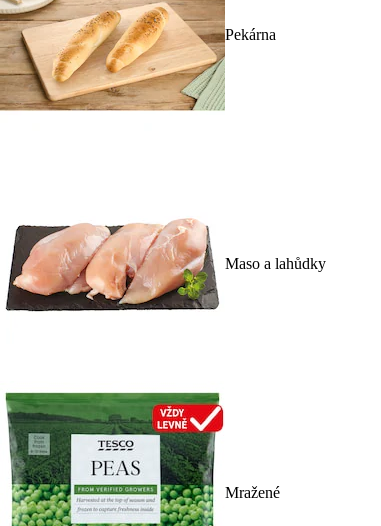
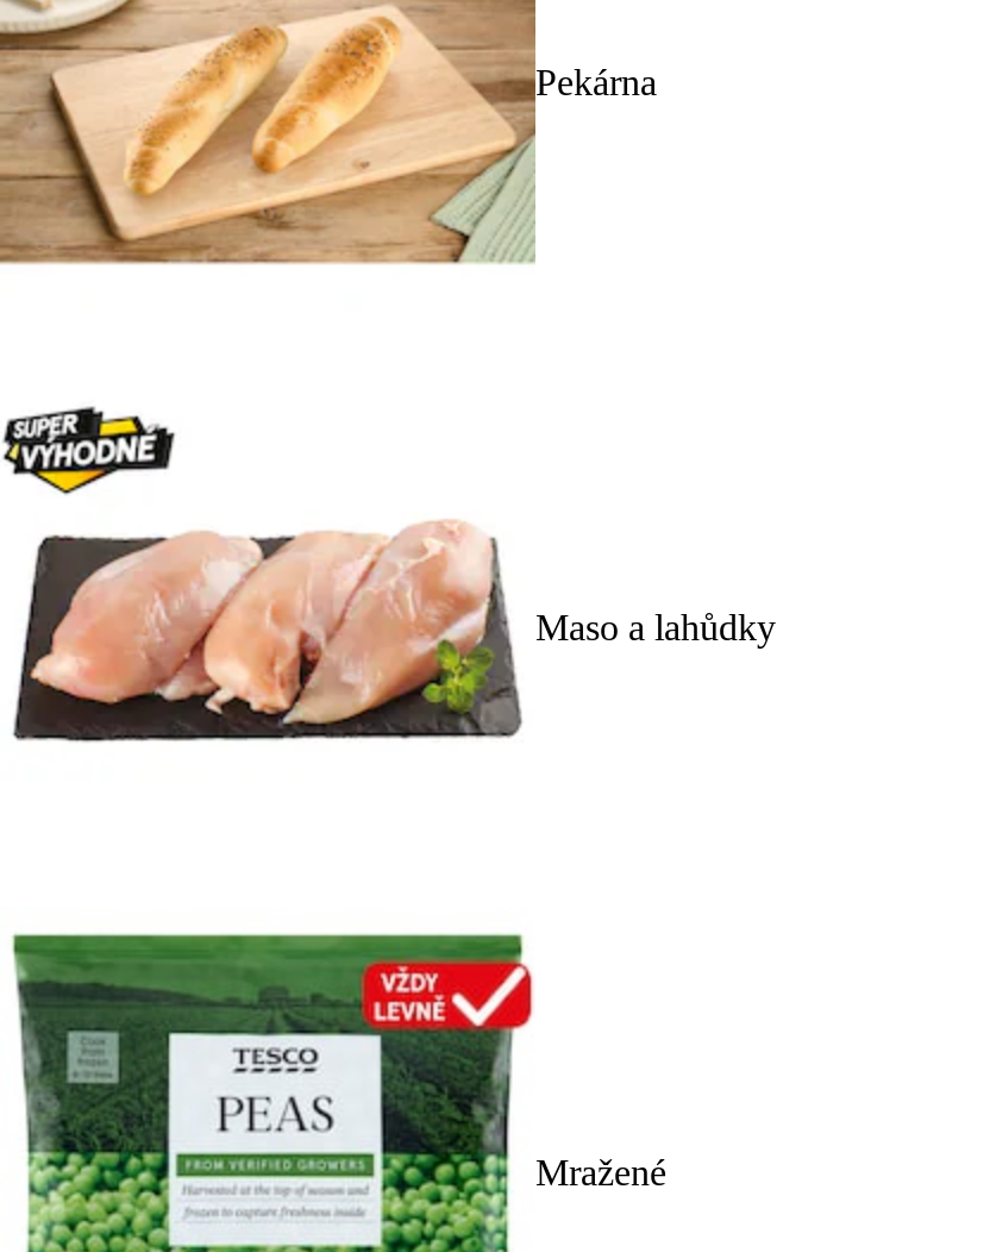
none -> [7,405,176,495] [image]

